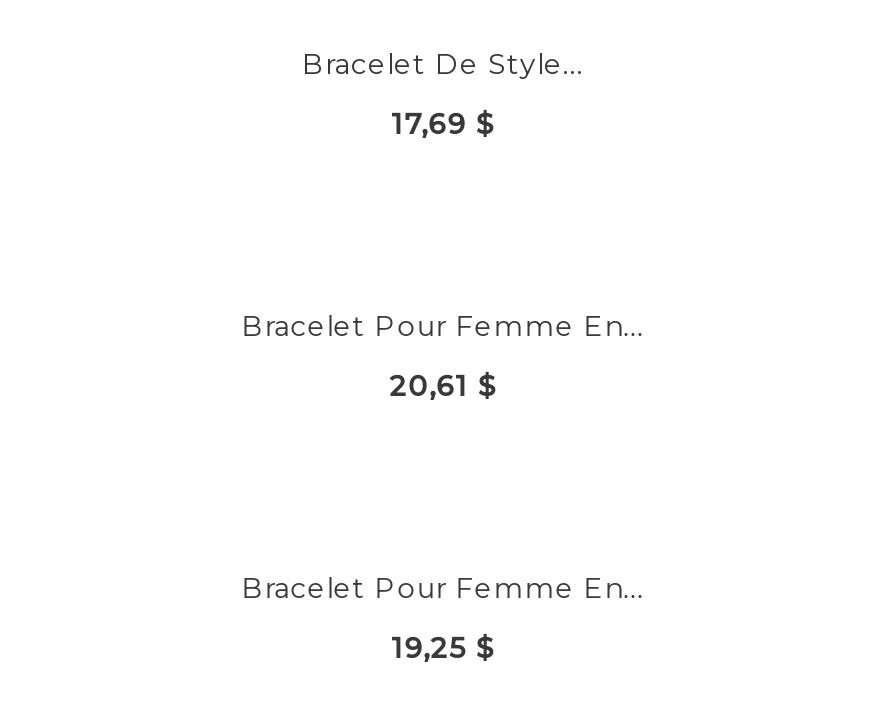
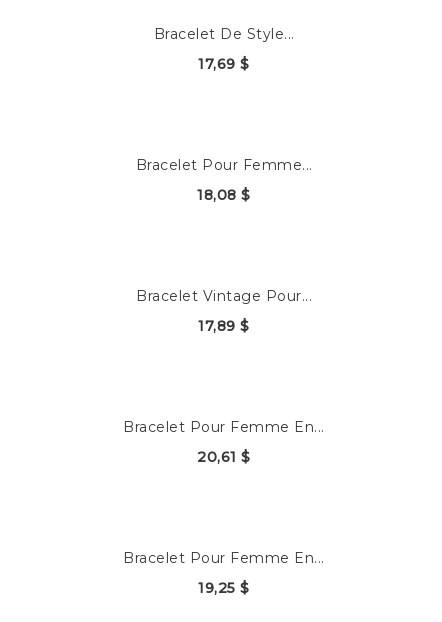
none -> [135,156,312,204] Bracelet Pour Femme... | 18,08 $
none -> [136,287,312,335] Bracelet Vintage Pour... | 17,89 $

